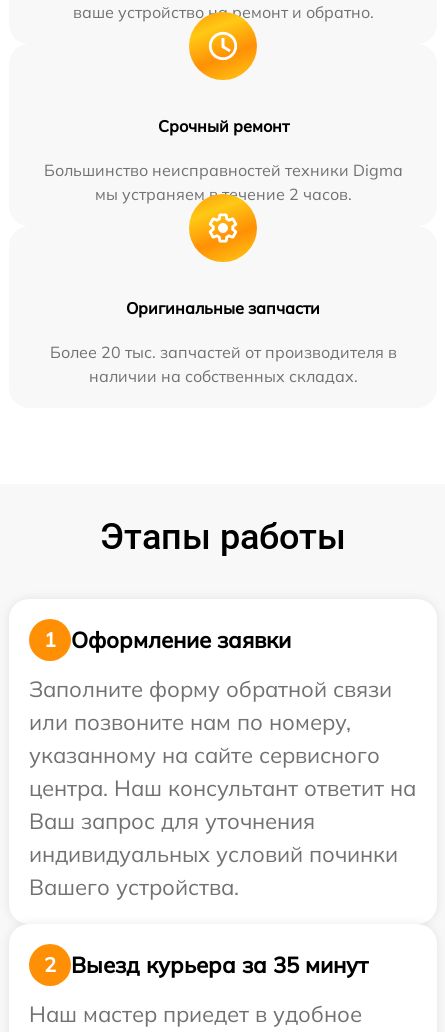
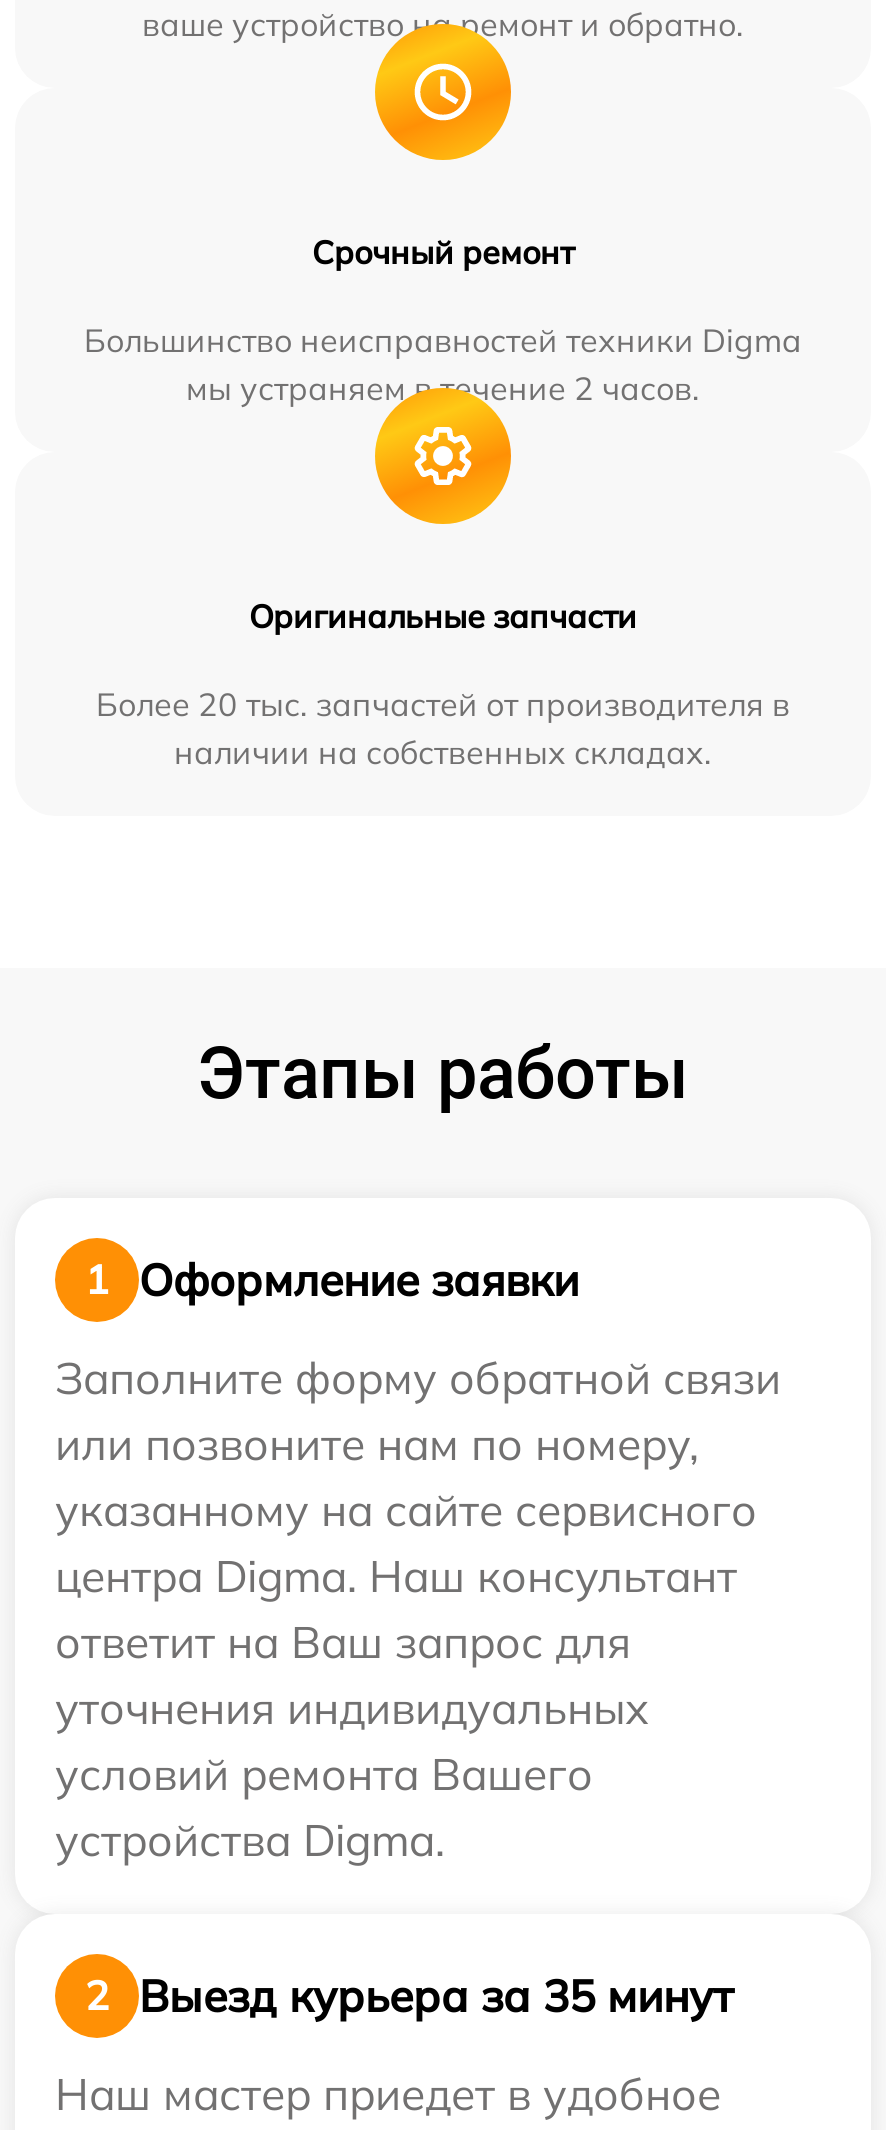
[29,774,416,901] центра. Наш консультант ответит на | Ваш запрос для уточнения | индивидуальных условий починки | Вашего устройства. -> [55,1549,737,1869] центра Digma. Наш консультант | ответит на Ваш запрос для | уточнения индивидуальных | условий ремонта Вашего | устройства Digma.

